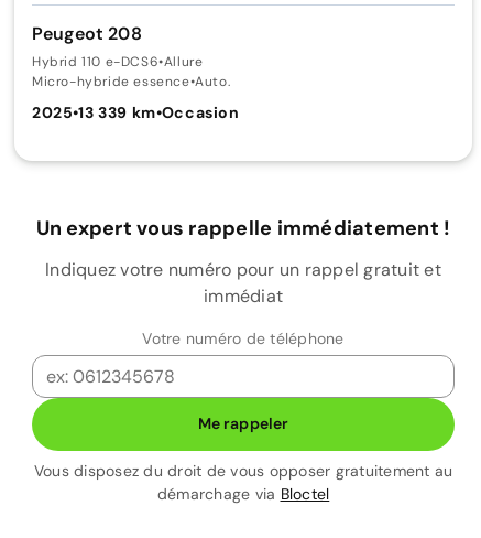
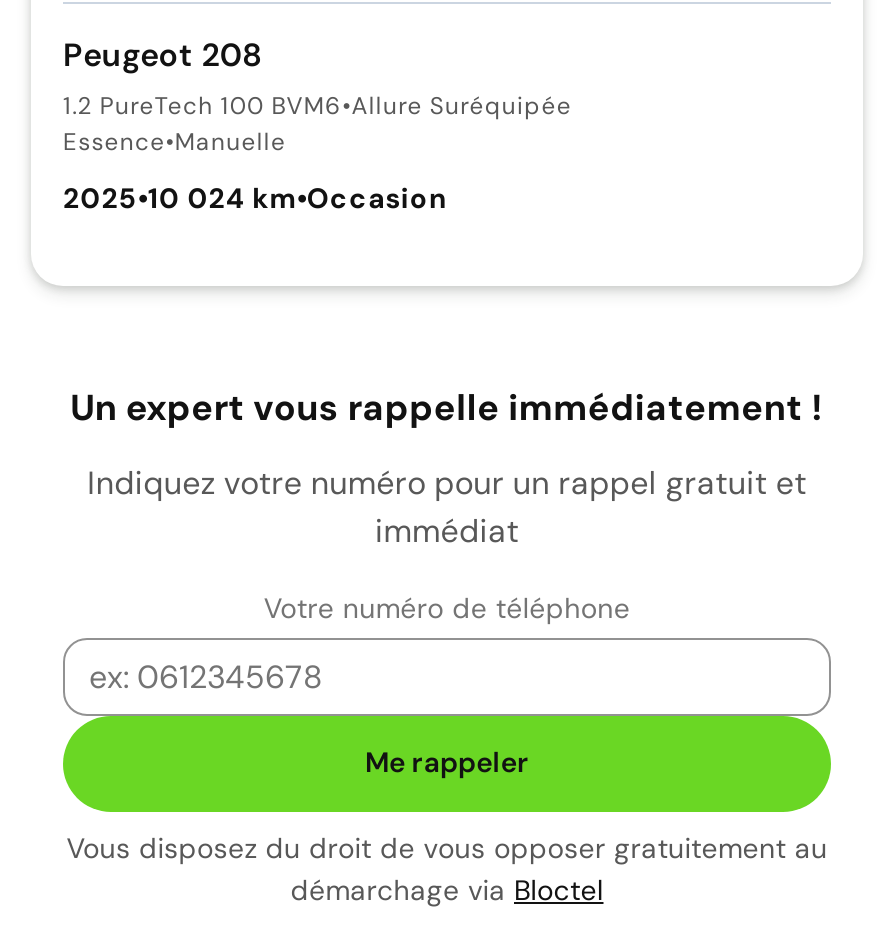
[32,53,230,90] Hybrid 110 e-DCS6•Allure | Micro-hybride essence•Auto. -> [63,90,572,158] 1.2 PureTech 100 BVM6•Allure Suréquipée | Essence•Manuelle
[32,102,240,122] 2025•13 339 km•Occasion -> [63,180,448,216] 2025•10 024 km•Occasion

